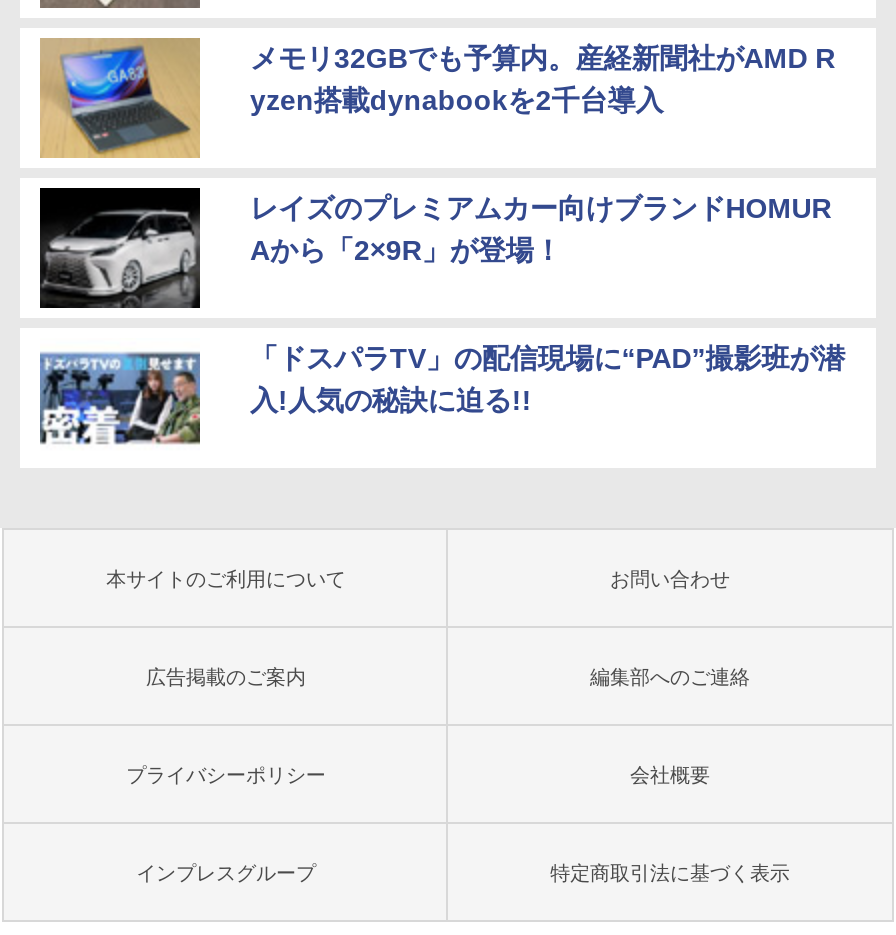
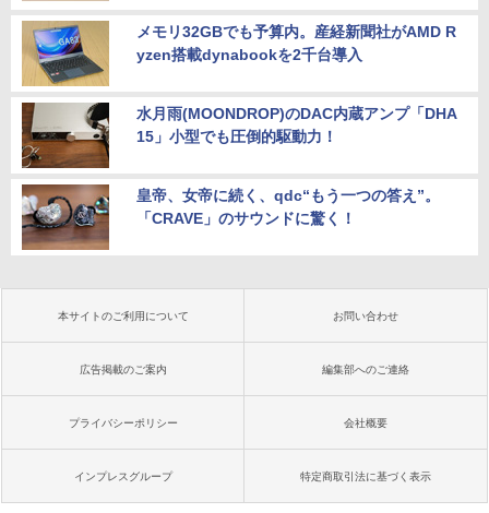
[38,186,831,310] [image] | レイズのプレミアムカー向けブランドHOMUR | Aから「2×9R」が登場！ -> [21,102,457,169] [image] | 水月雨(MOONDROP)のDAC内蔵アンプ「DHA | 15」小型でも圧倒的駆動力！
[40,338,845,458] [image] | 「ドスパラTV」の配信現場に“PAD”撮影班が潜 | 入!人気の秘訣に迫る!! -> [21,183,440,251] [image] | 皇帝、女帝に続く、qdc“もう一つの答え”。 | 「CRAVE」のサウンドに驚く！

